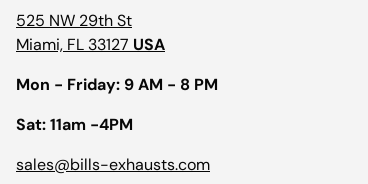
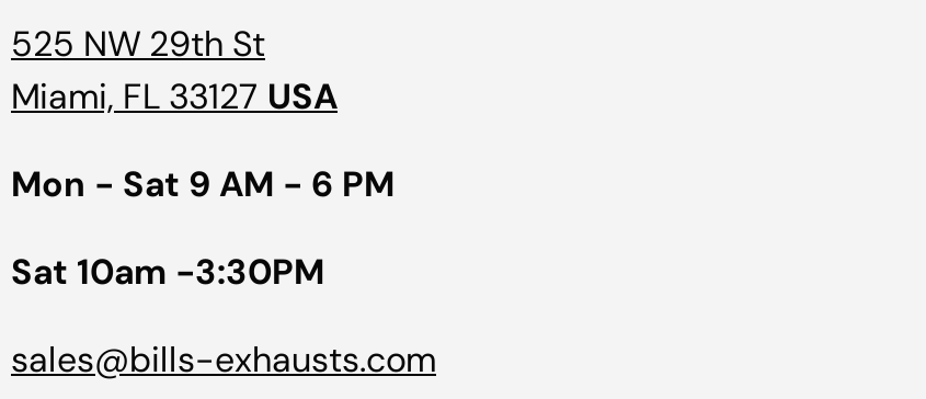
[16,74,218,95] Mon - Friday: 9 AM - 8 PM -> [11,160,395,207] Mon - Sat 9 AM - 6 PM
[16,114,133,135] Sat: 11am -4PM -> [11,248,324,294] Sat 10am -3:30PM

